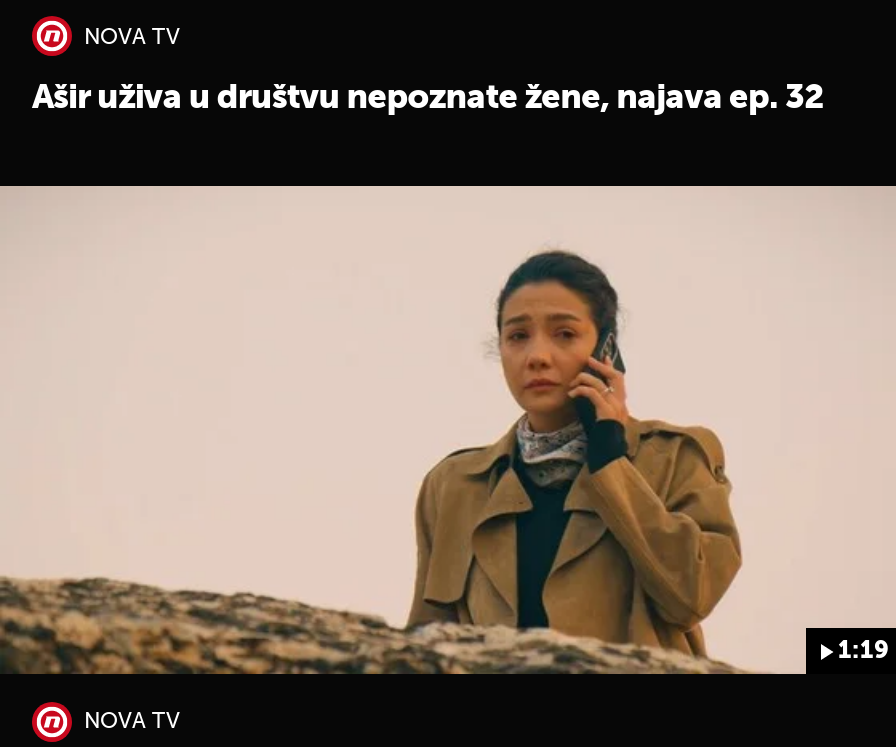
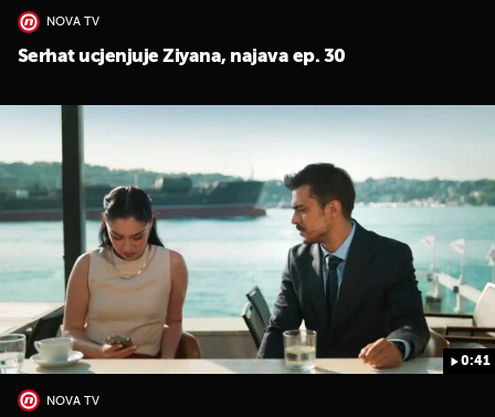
[32,82,823,116] Ašir uživa u društvu nepoznate žene, najava ep. 32 -> [18,47,345,66] Serhat ucjenjuje Ziyana, najava ep. 30
[6,183,890,675] [image] | 1:19 -> [3,104,492,375] [image] | 0:41

